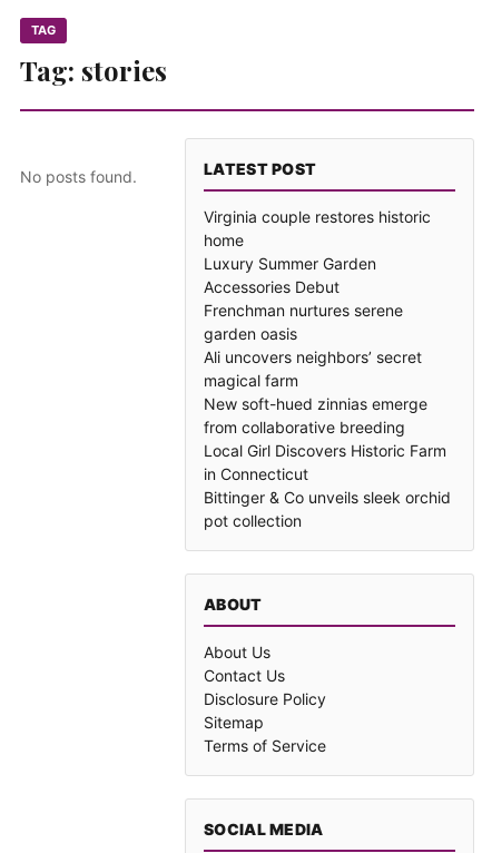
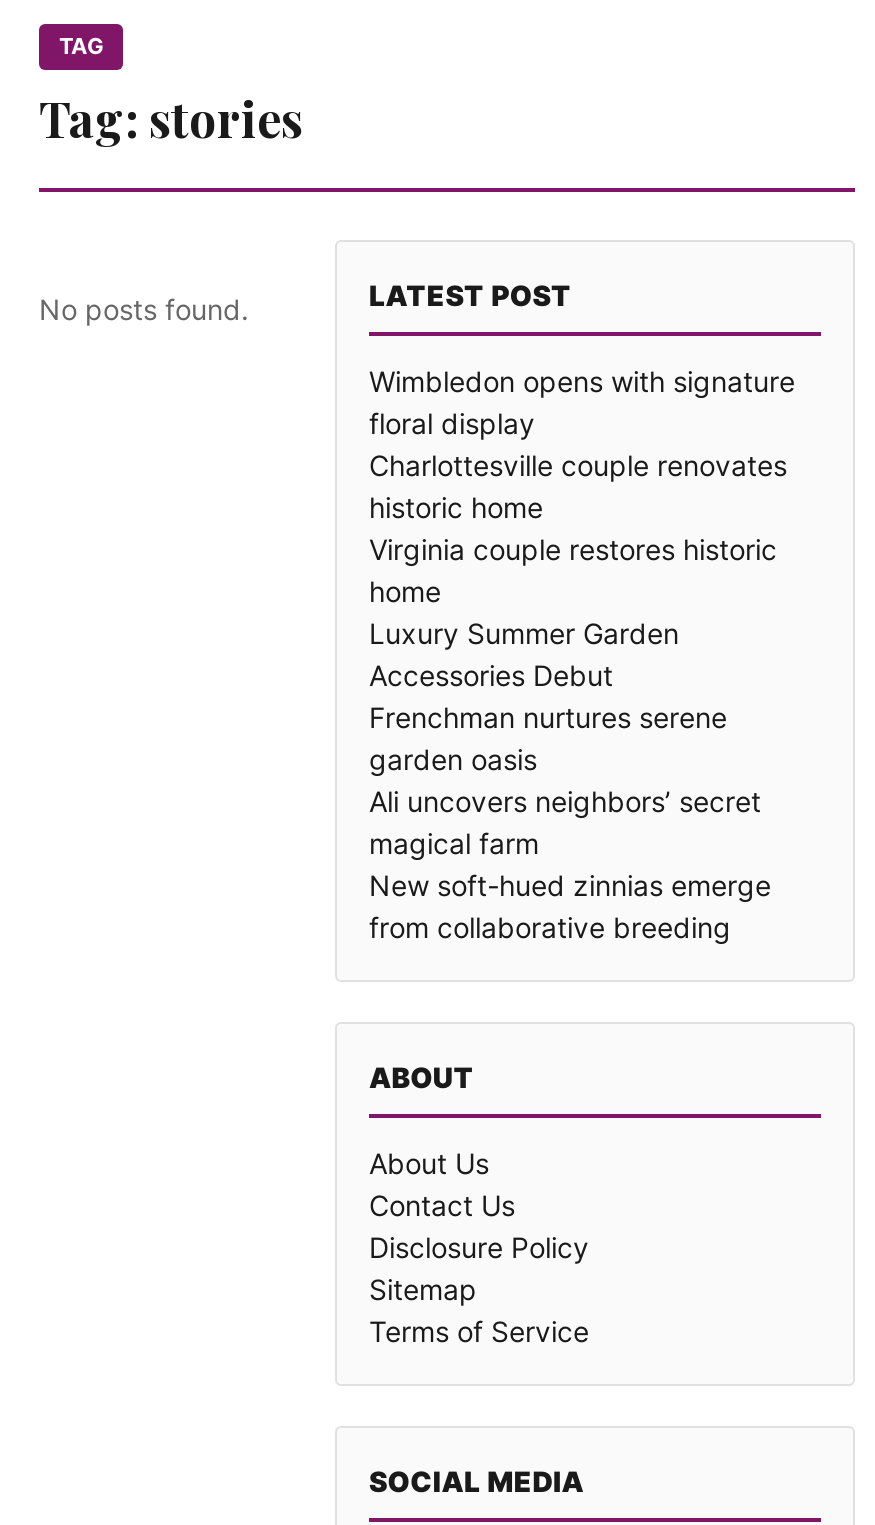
none -> [369,364,795,524] Wimbledon opens with signature | floral display | Charlottesville couple renovates | historic home
moved [204,207,431,437] -> [369,532,777,944]: Virginia couple restores historic | home | Luxury Summer Garden | ... | New soft-hued zinnias emerge | from collaborative breeding
[204,441,451,530] Local Girl Discovers Historic Farm | in Connecticut | Bittinger & Co unveils sleek orchid | pot collection -> none

